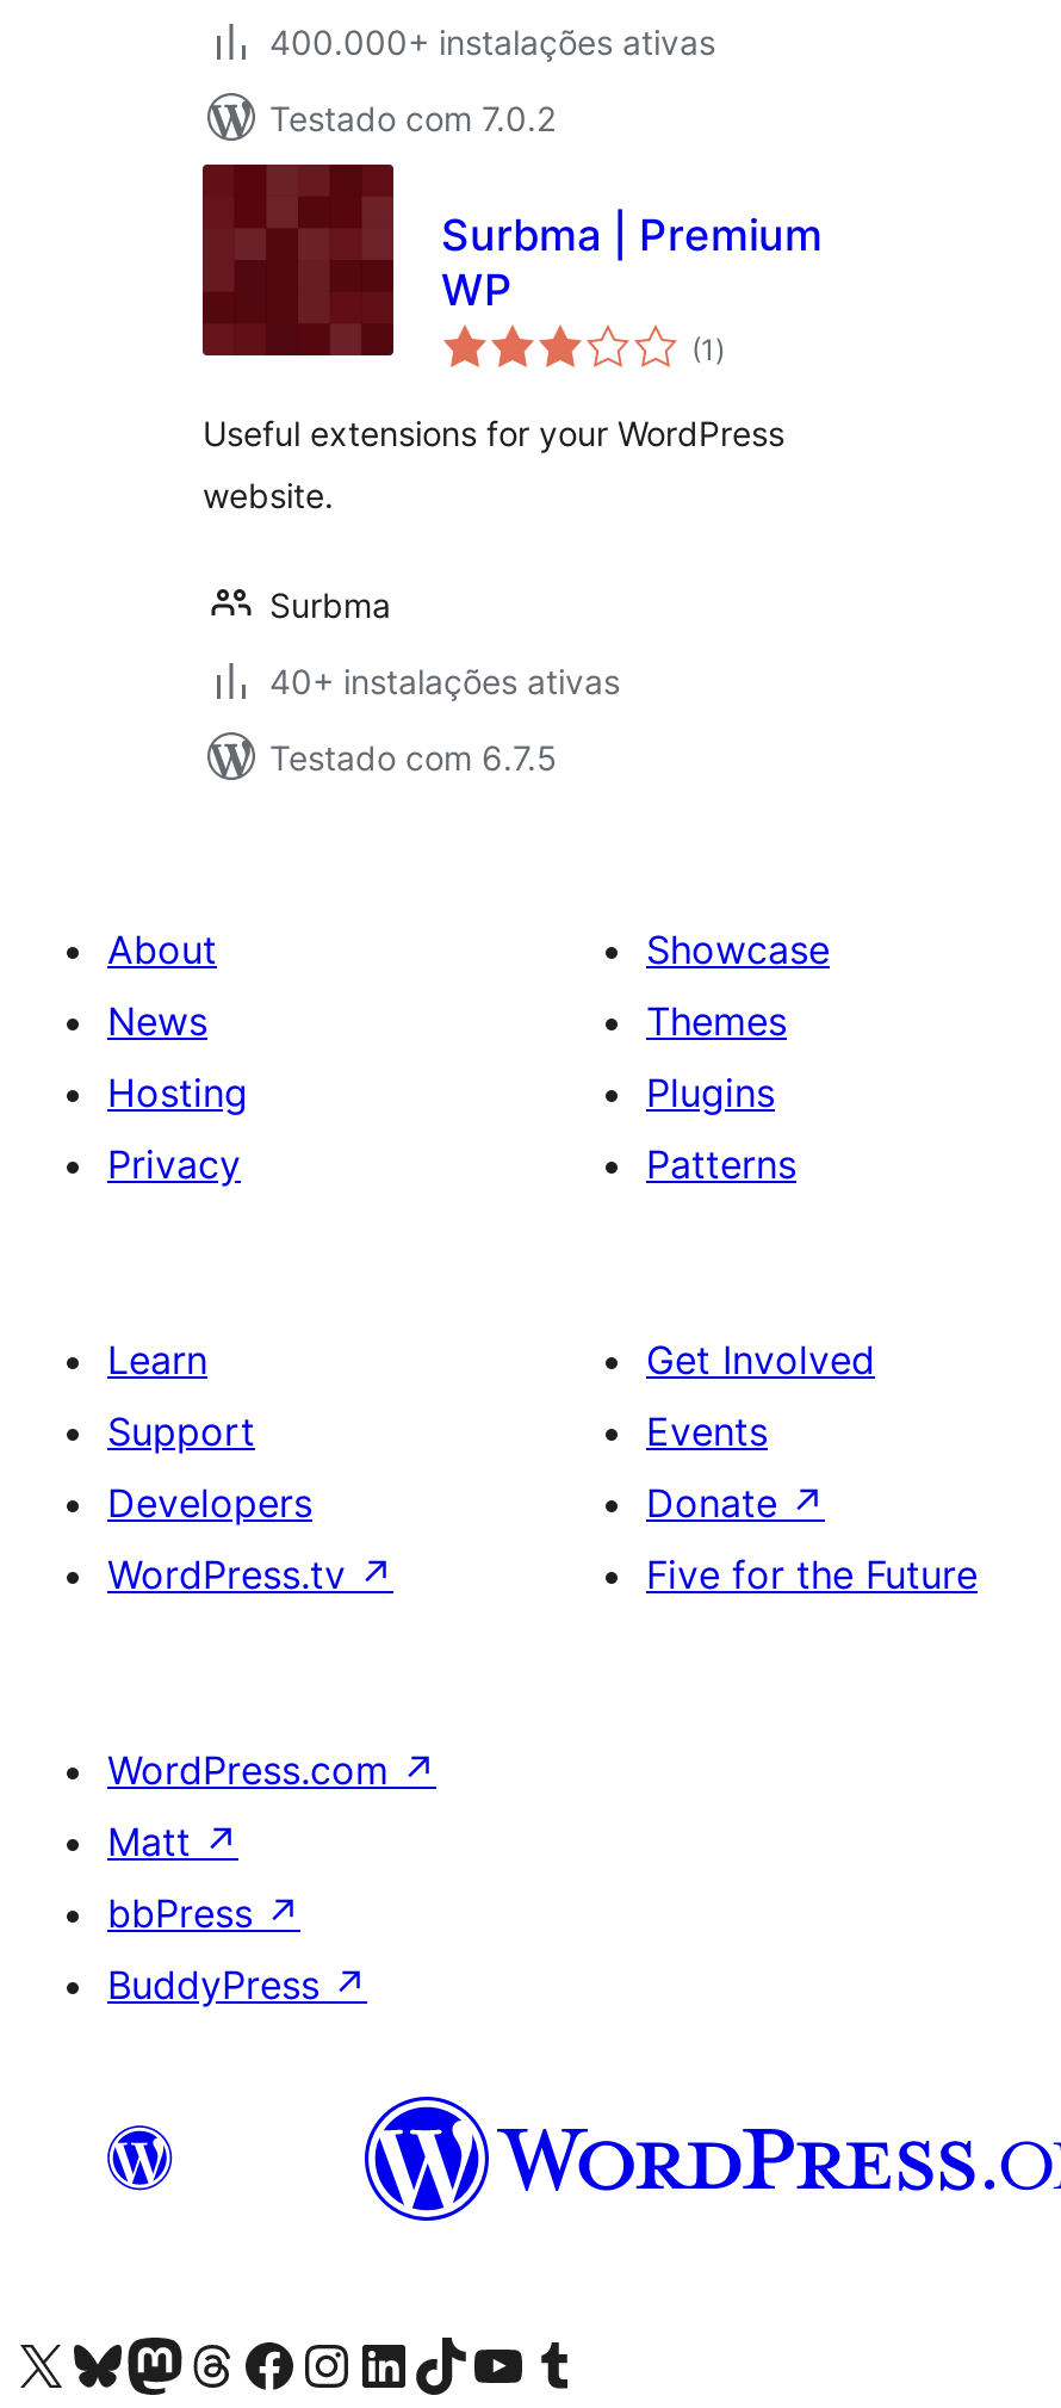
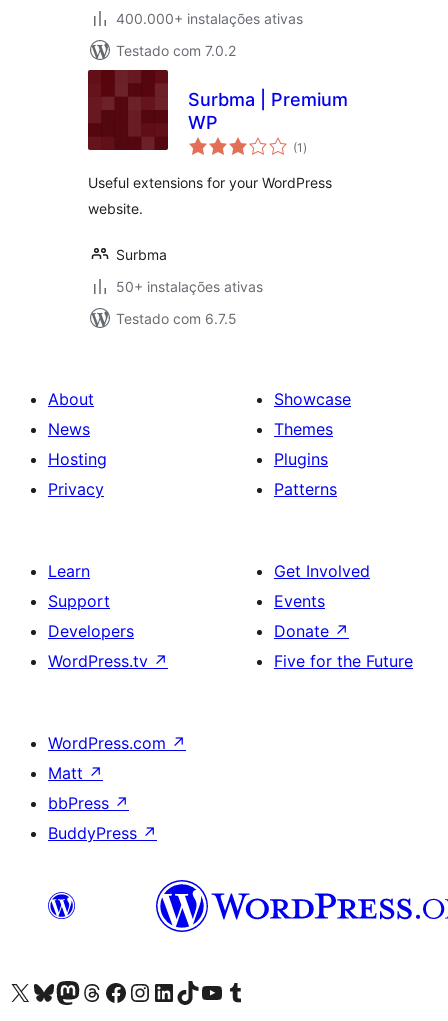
[269,661,620,701] 40+ instalações ativas -> [116,278,263,295] 50+ instalações ativas

